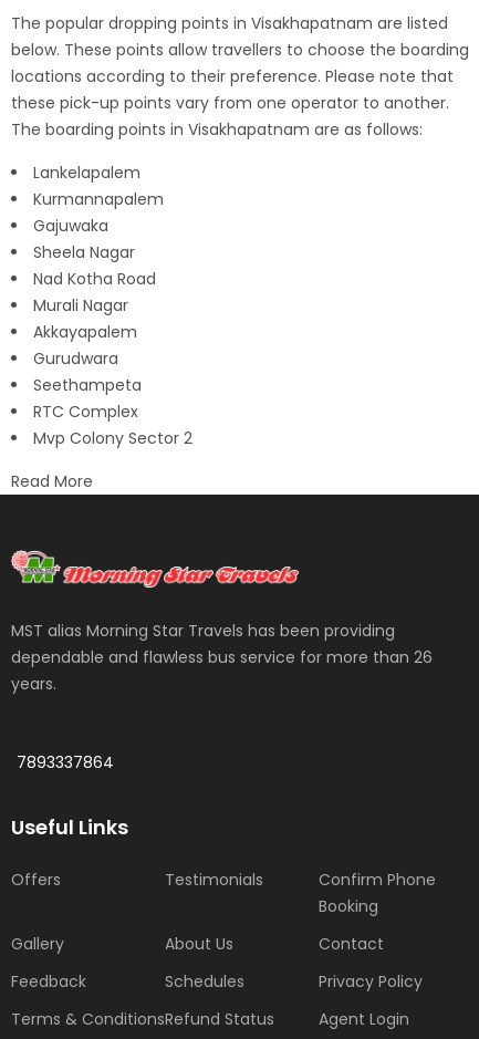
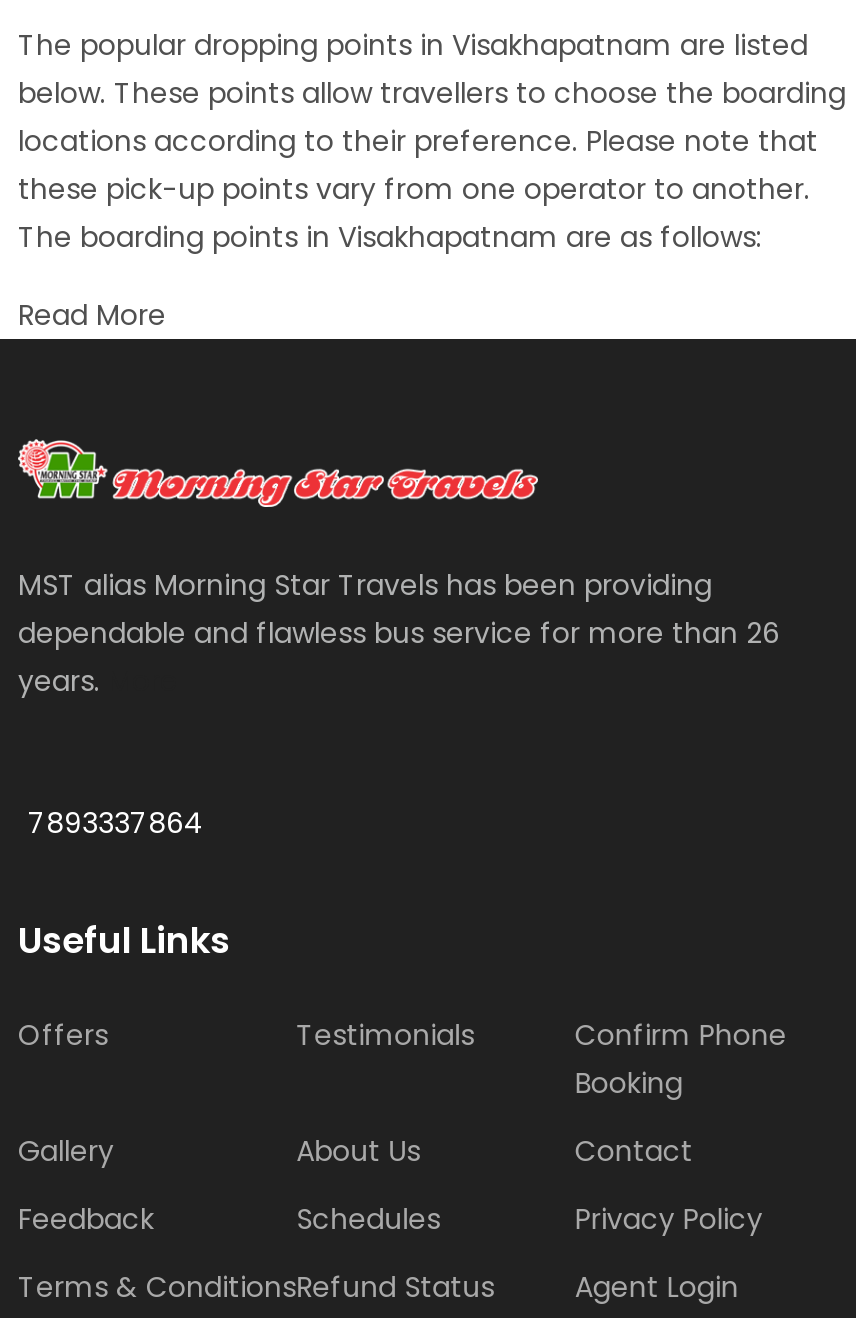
[33,162,192,449] Lankelapalem | Kurmannapalem | Gajuwaka | Sheela Nagar | Nad Kotha Road | Murali Nagar | Akkayapalem | Gurudwara | Seethampeta | RTC Complex | Mvp Colony Sector 2 -> none

